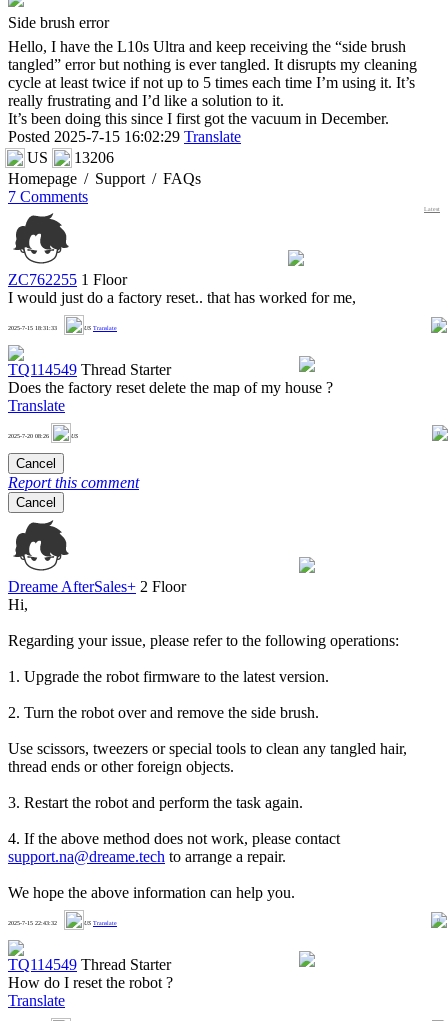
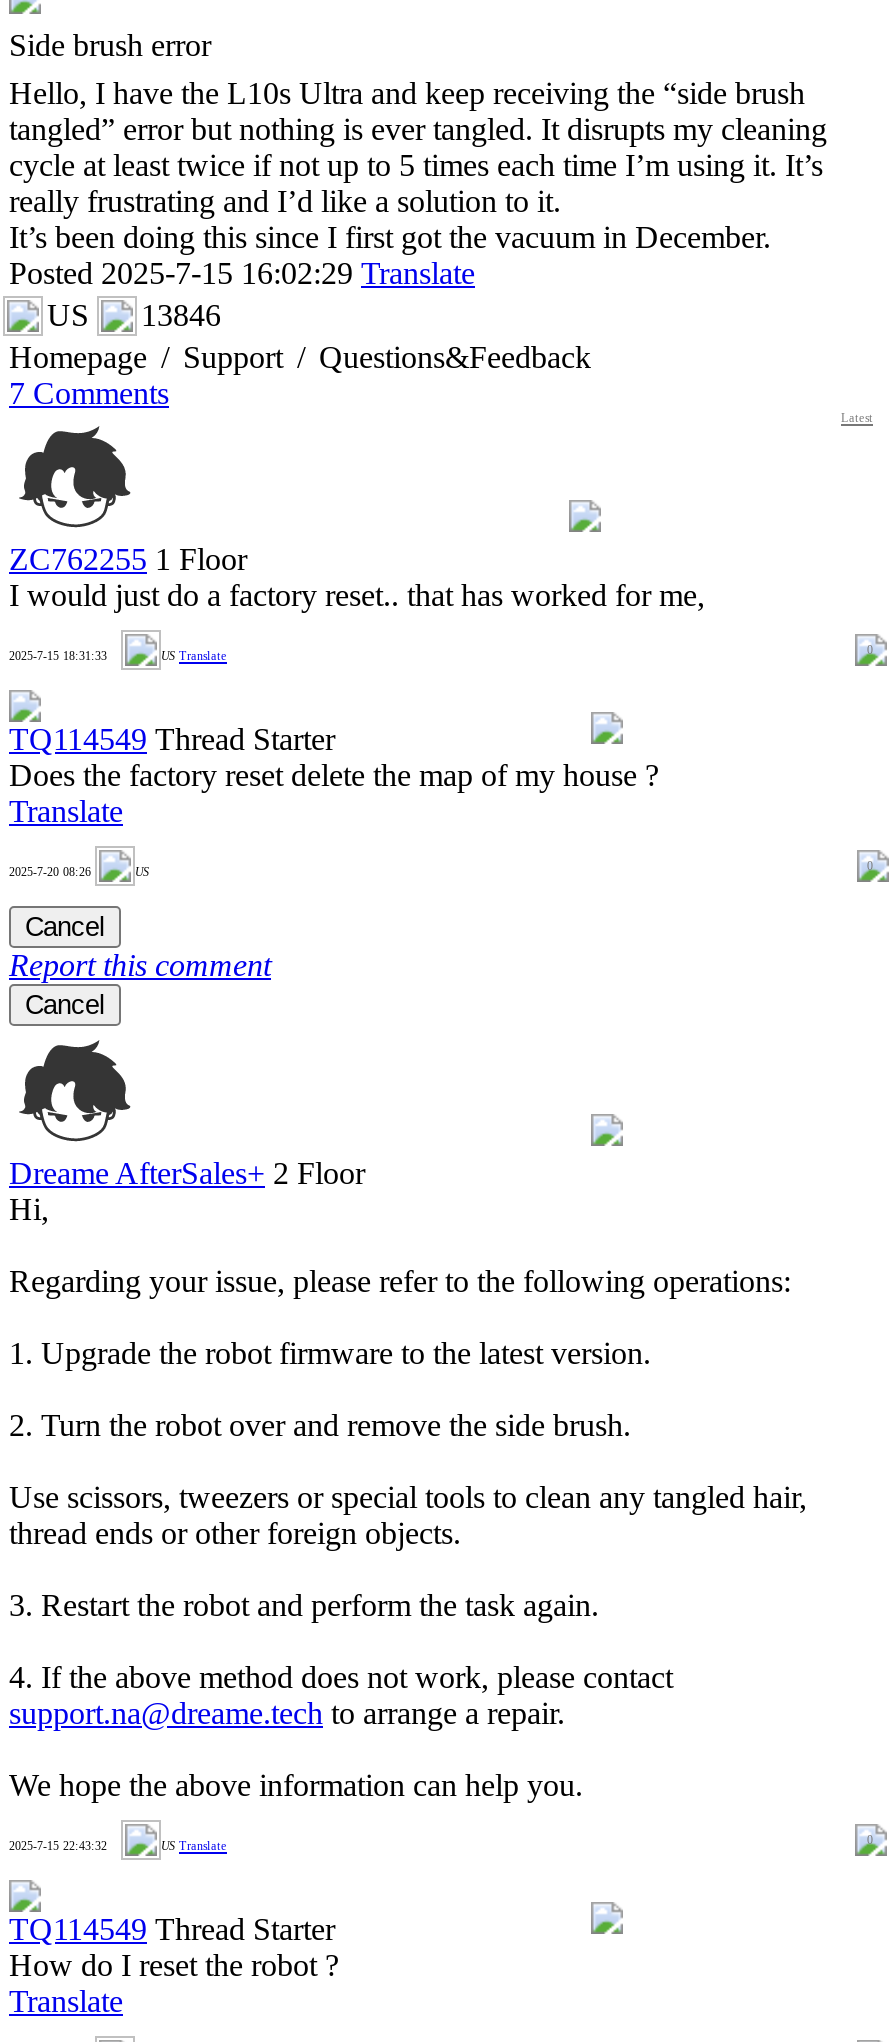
[27,149,114,166] US 13206 -> [47,298,221,332] US 13846
[8,170,201,187] Homepage / Support / FAQs -> [9,340,591,374] Homepage / Support / Questions&Feedback

